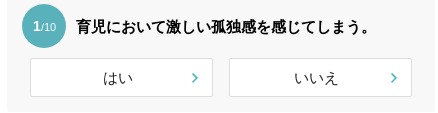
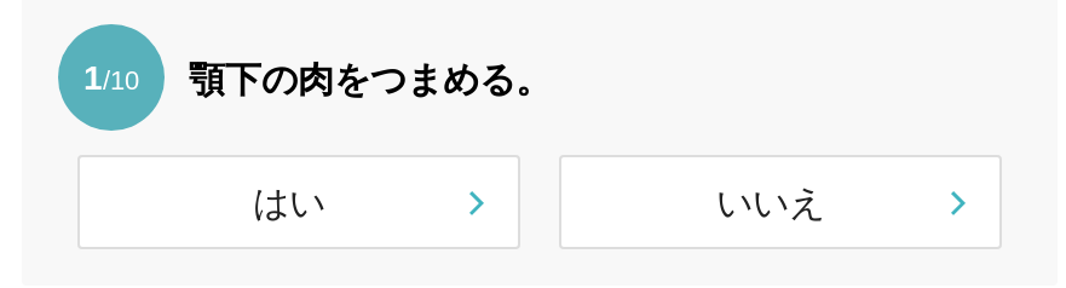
[76,17,376,34] 育児において激しい孤独感を感じてしまう。 -> [189,57,552,98] 顎下の肉をつまめる。

